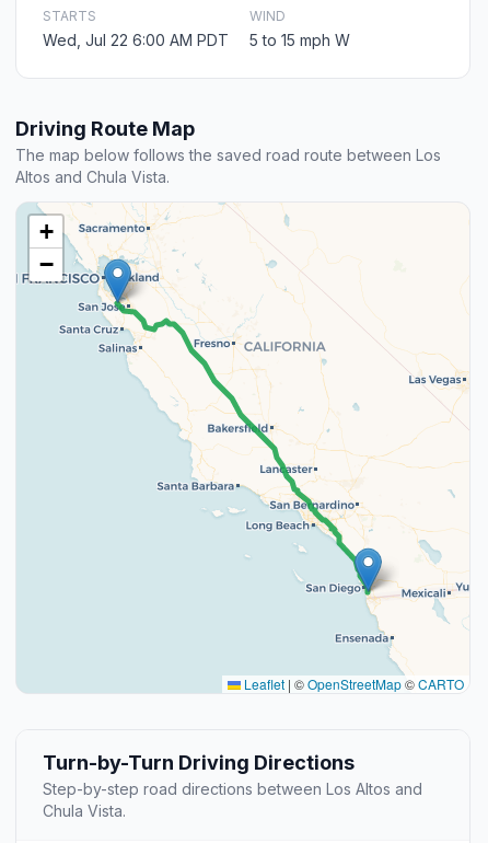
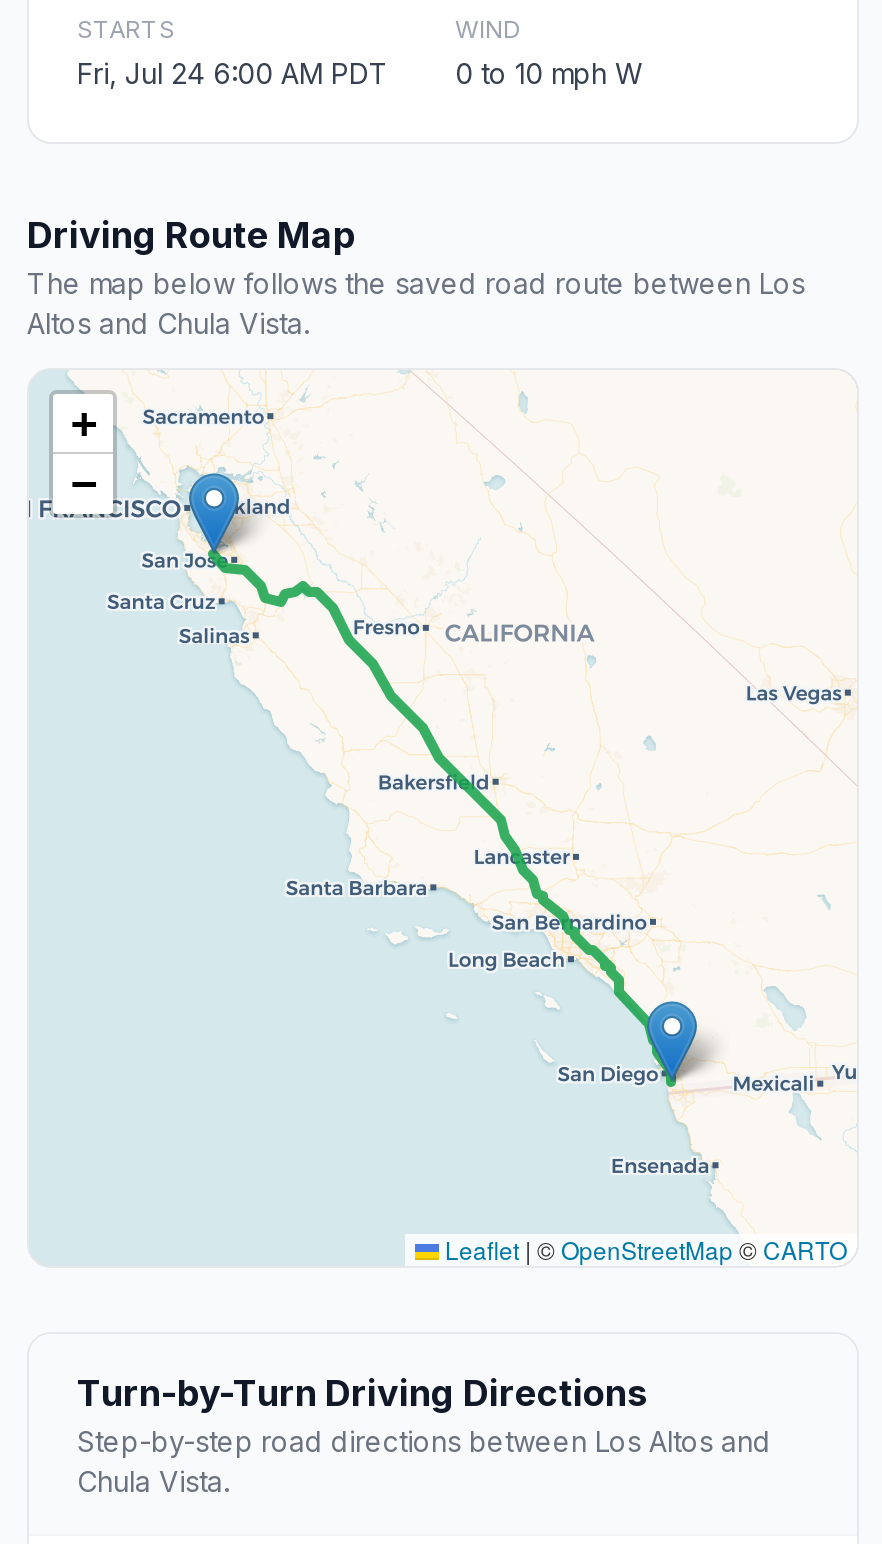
[43,31,229,49] Wed, Jul 22 6:00 AM PDT -> [77,56,389,90] Fri, Jul 24 6:00 AM PDT
[249,31,350,49] 5 to 15 mph W -> [455,56,643,90] 0 to 10 mph W

